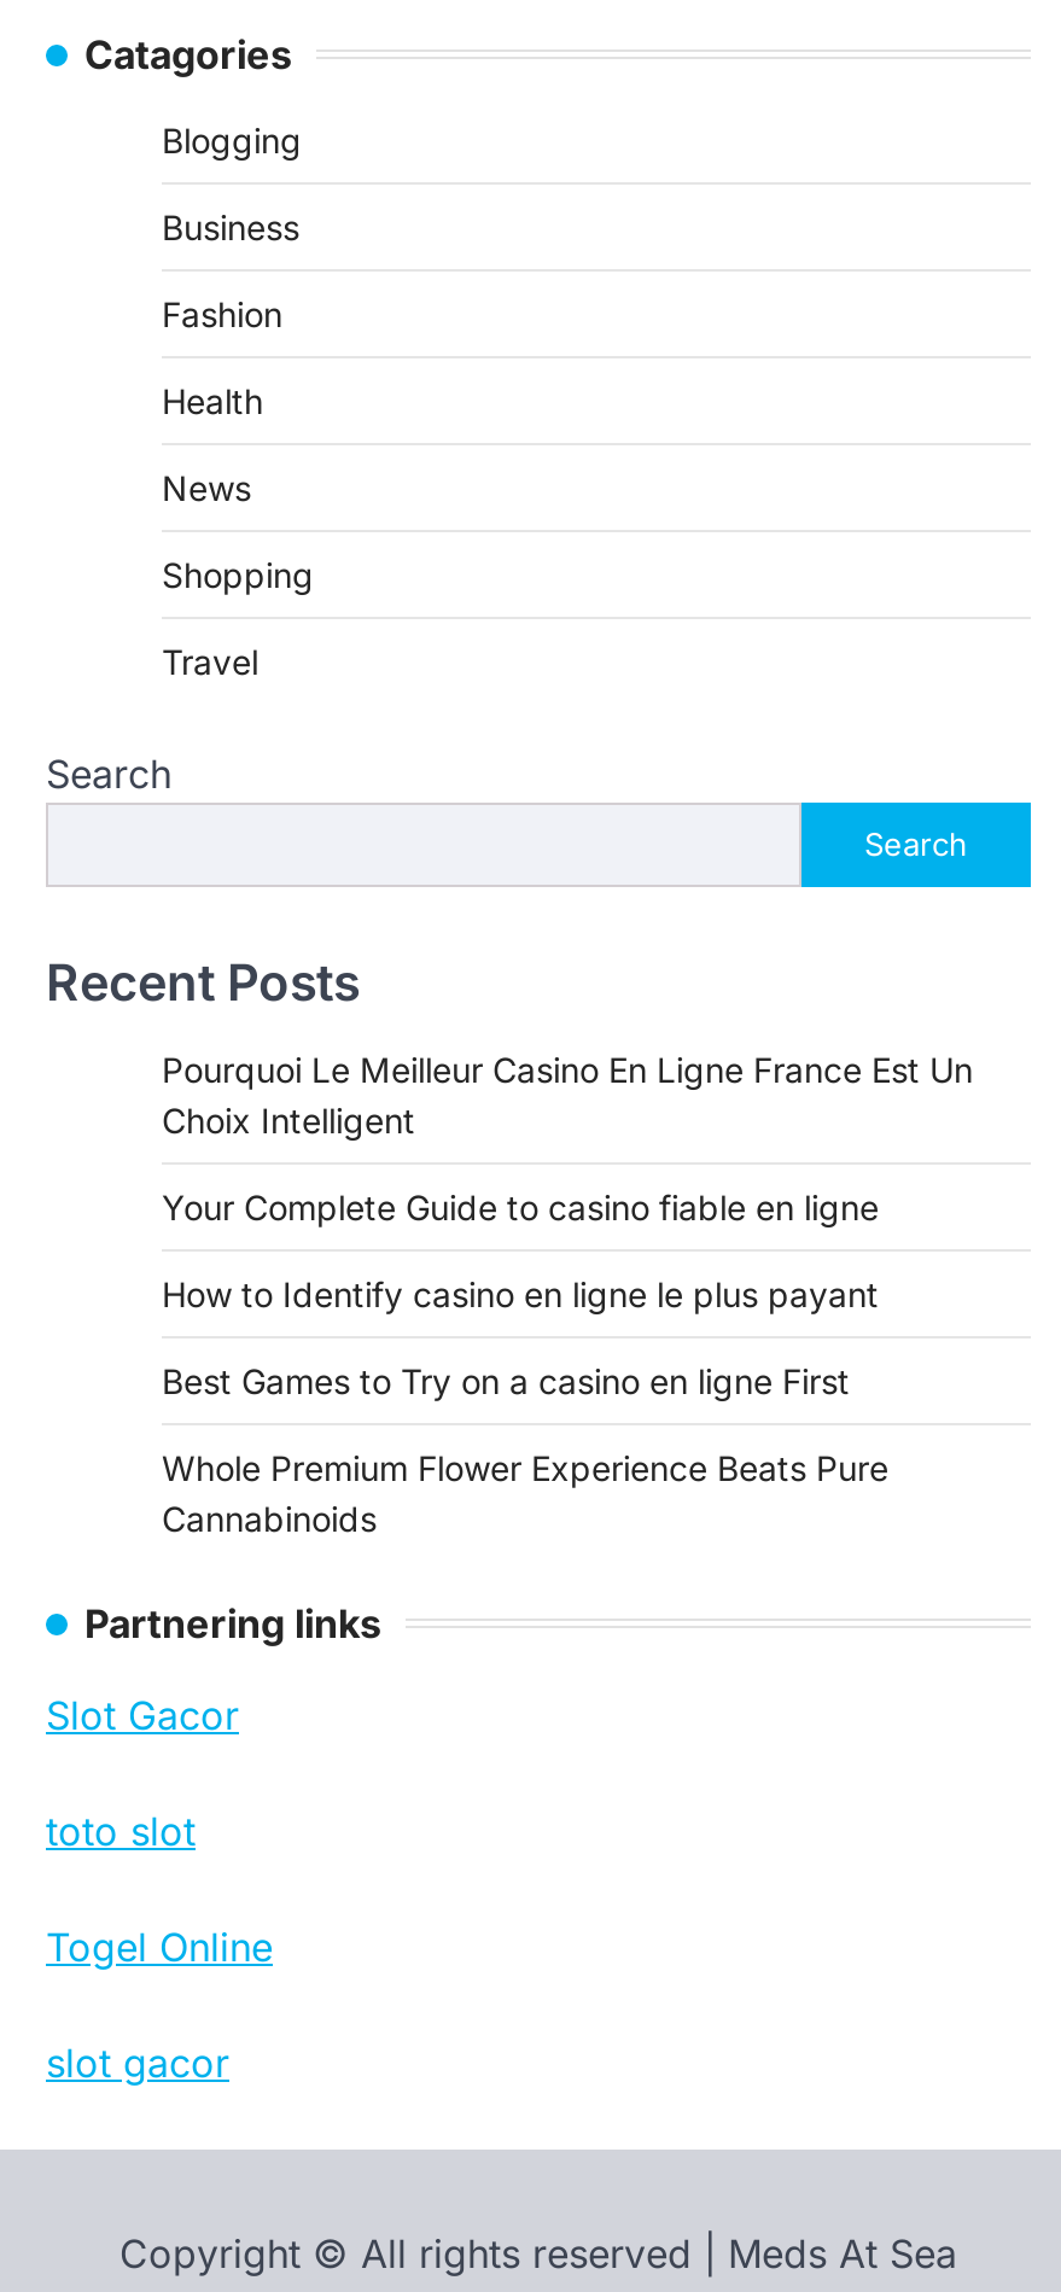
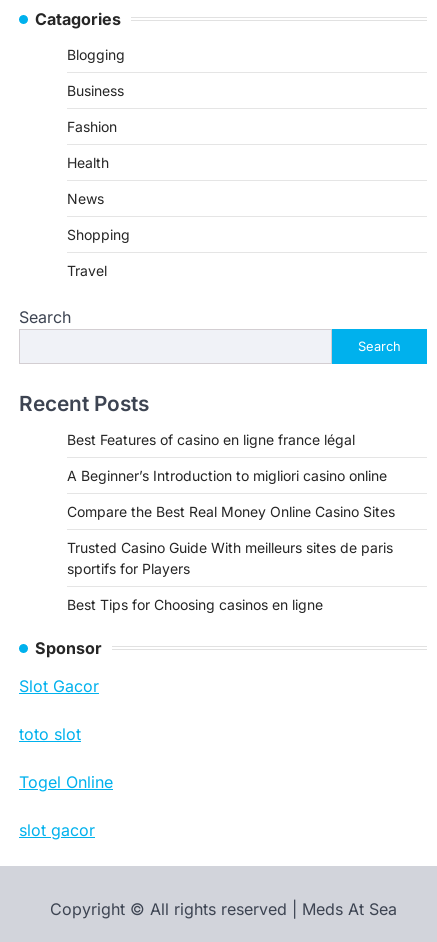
[162,1048,973,1140] Pourquoi Le Meilleur Casino En Ligne France Est Un | Choix Intelligent -> [67,431,355,448] Best Features of casino en ligne france légal
[162,1186,879,1227] Your Complete Guide to casino fiable en ligne -> [67,467,387,484] A Beginner’s Introduction to migliori casino online
[162,1273,879,1314] How to Identify casino en ligne le plus payant -> [67,503,395,520] Compare the Best Real Money Online Casino Sites
[162,1360,850,1401] Best Games to Try on a casino en ligne First -> [67,539,393,577] Trusted Casino Guide With meilleurs sites de paris | sportifs for Players
[162,1447,888,1538] Whole Premium Flower Experience Beats Pure | Cannabinoids -> [67,596,323,613] Best Tips for Choosing casinos en ligne
[84,1599,381,1647] Partnering links -> [35,638,102,658] Sponsor

